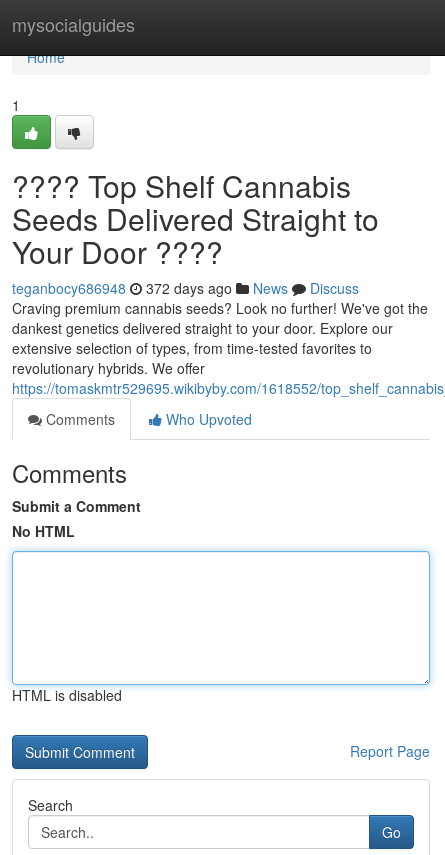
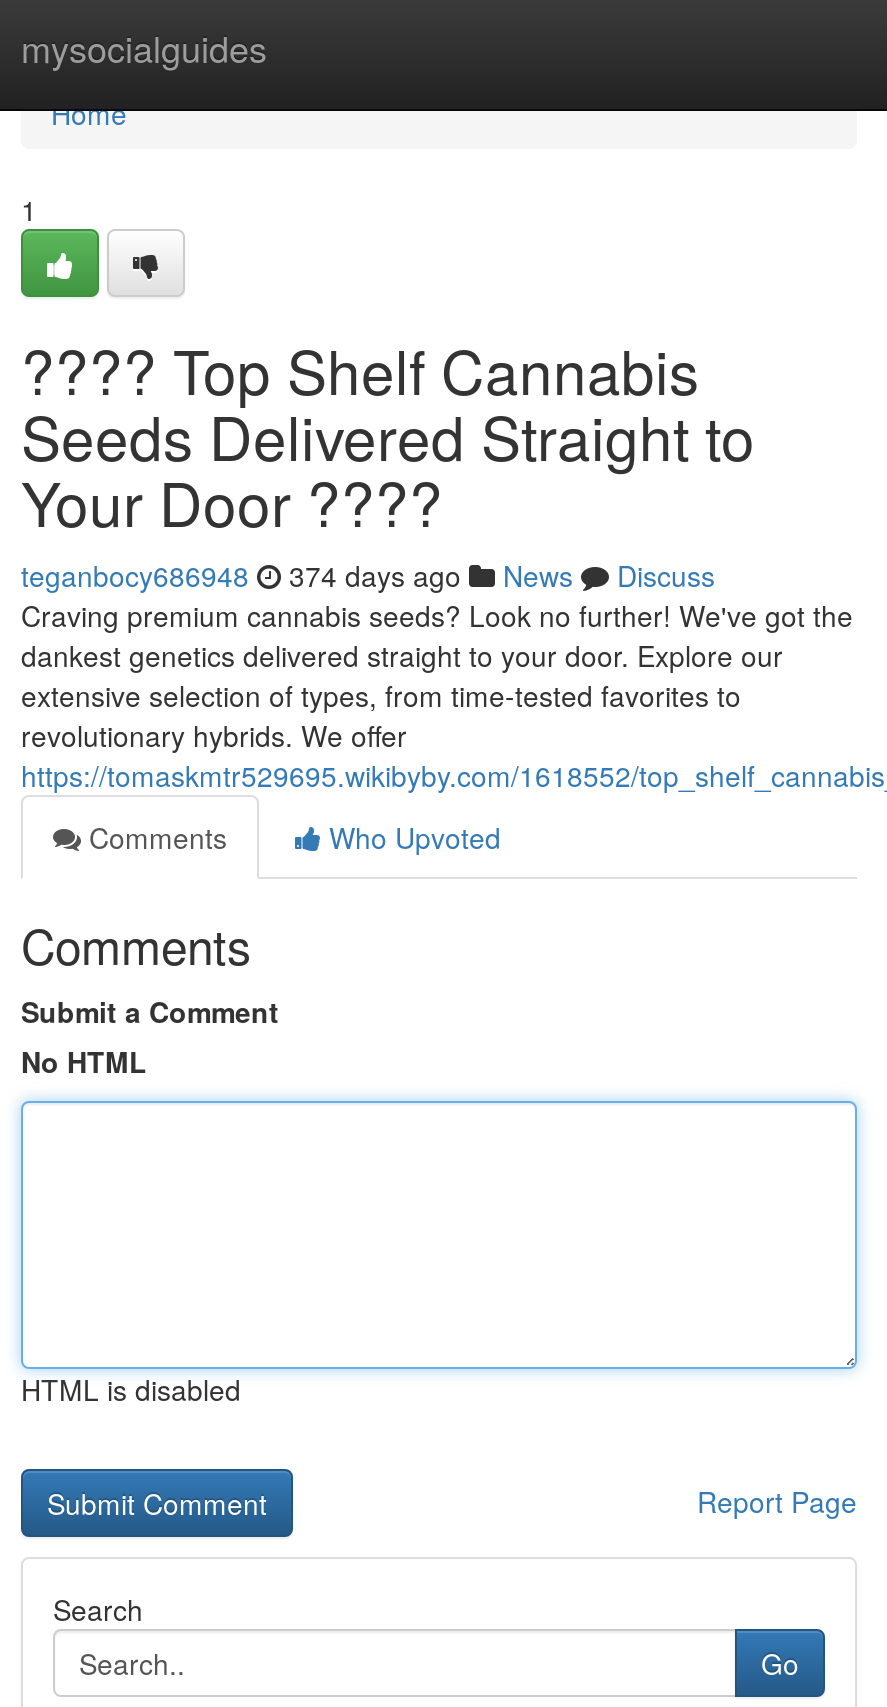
[12,278,359,298] teganbocy686948 372 days ago News Discuss -> [21,555,715,595] teganbocy686948 374 days ago News Discuss

